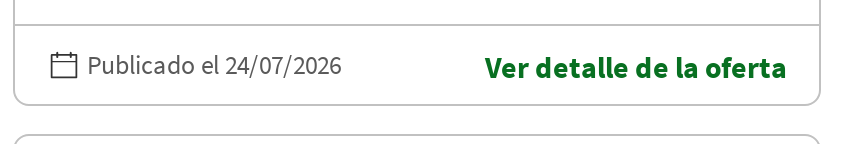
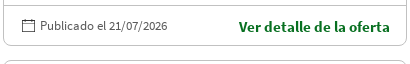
[87,49,341,83] Publicado el 24/07/2026 -> [40,17,167,34] Publicado el 21/07/2026

